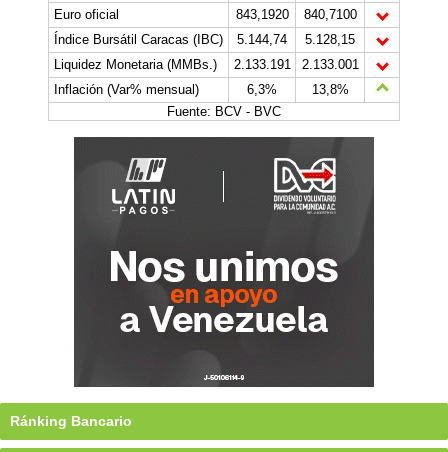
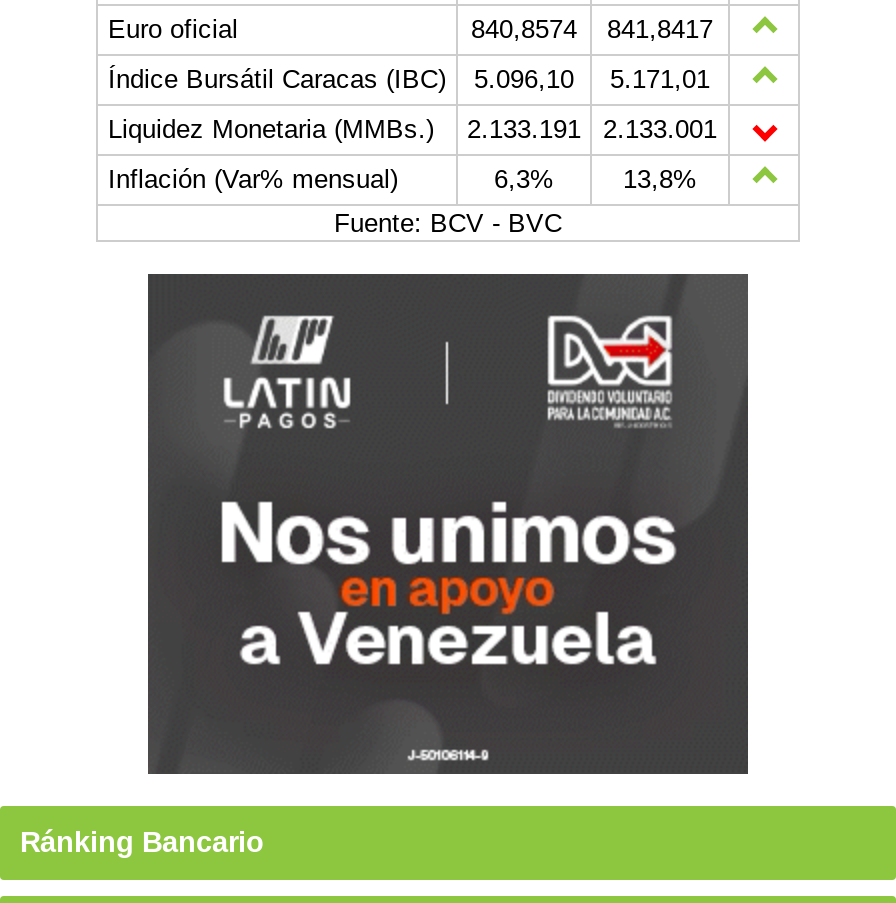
[235,7,288,22] 843,1920 -> [471,15,577,45] 840,8574
[303,7,356,22] 840,7100 -> [607,15,713,45] 841,8417
[237,32,287,47] 5.144,74 -> [474,65,574,95] 5.096,10
[305,32,355,47] 5.128,15 -> [610,65,710,95] 5.171,01

